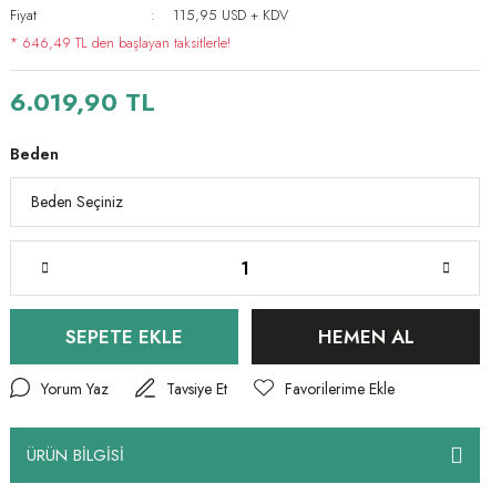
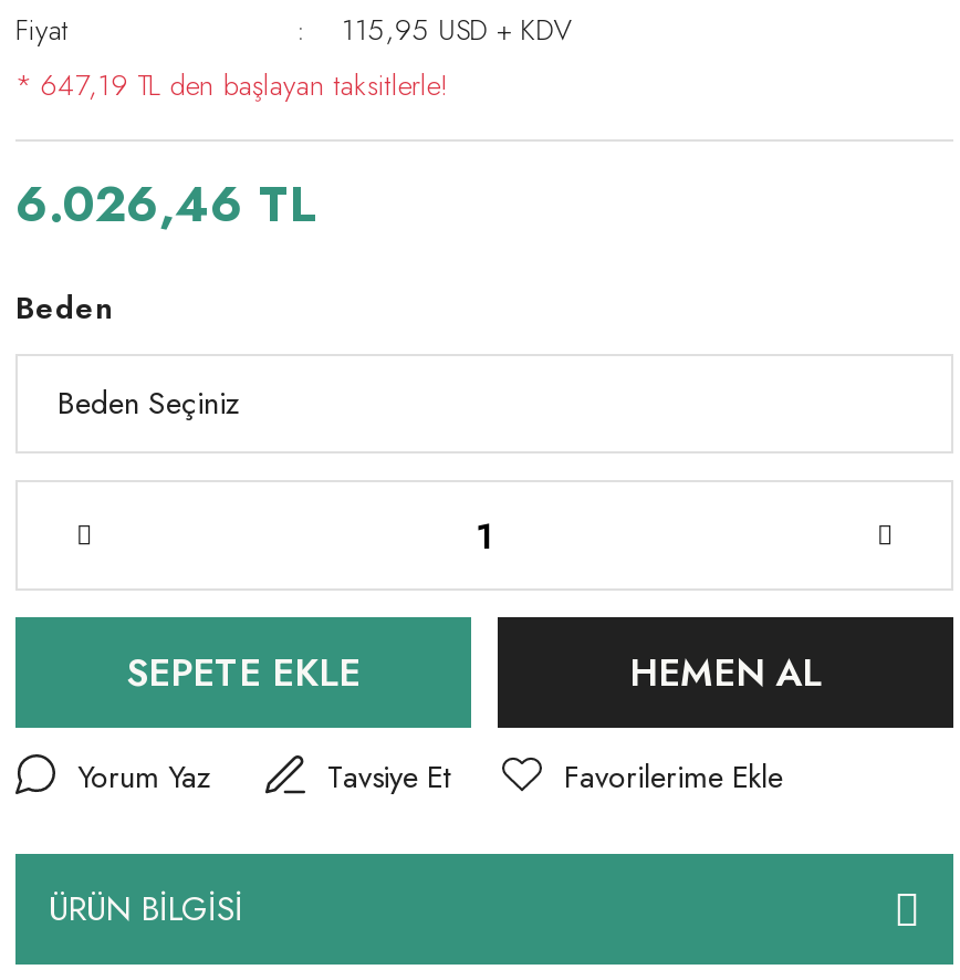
[10,32,231,53] * 646,49 TL den başlayan taksitlerle! -> [15,65,447,107] * 647,19 TL den başlayan taksitlerle!
[10,84,155,120] 6.019,90 TL -> [15,169,319,239] 6.026,46 TL

